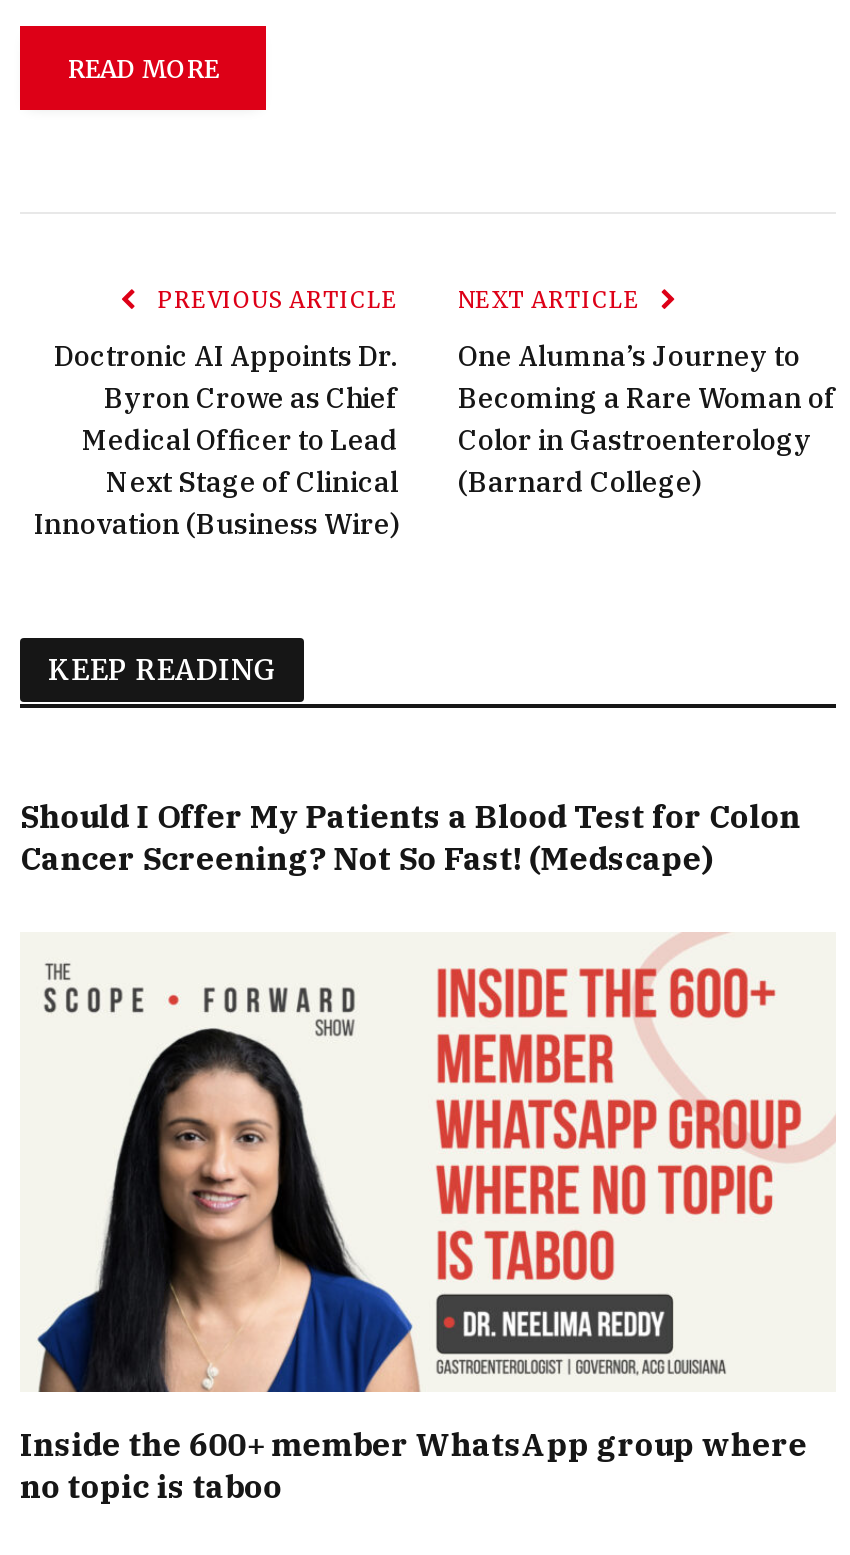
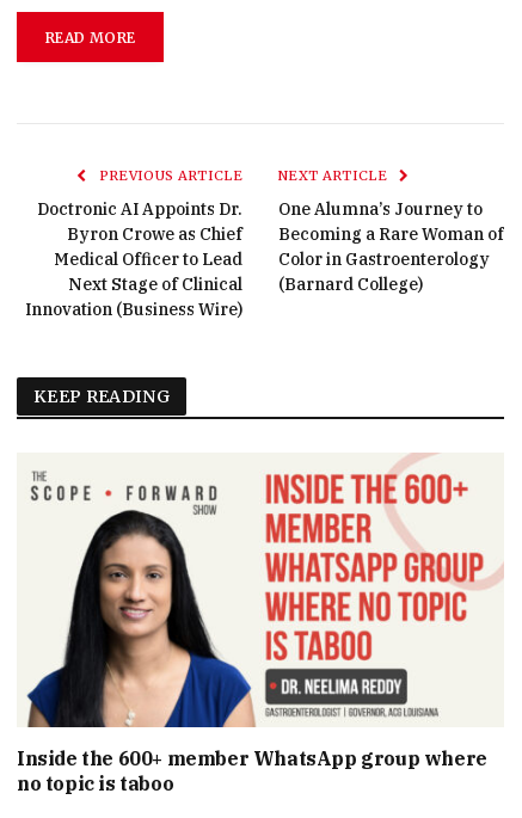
[20,796,801,878] Should I Offer My Patients a Blood Test for Colon | Cancer Screening? Not So Fast! (Medscape) -> none

